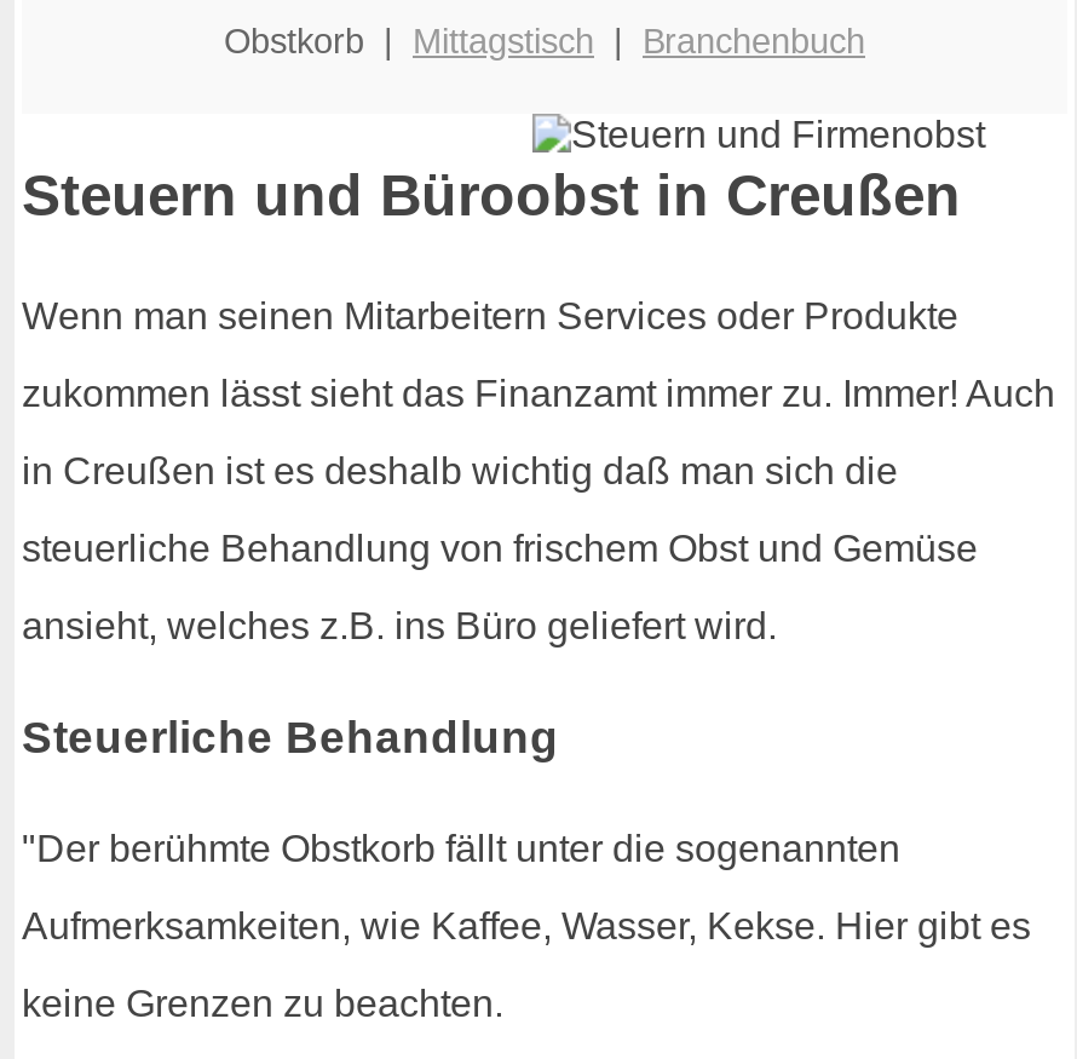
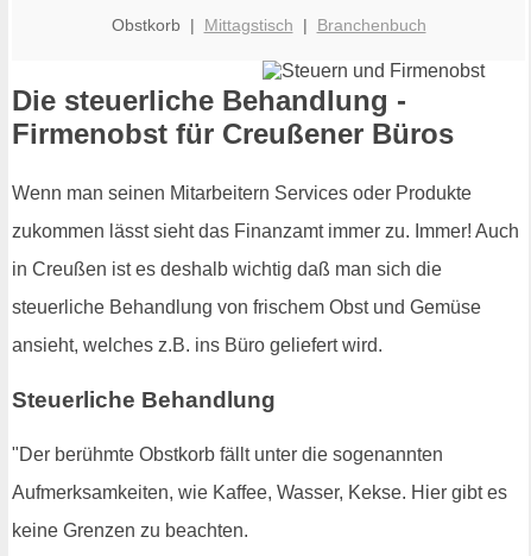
[22,163,961,228] Steuern und Büroobst in Creußen -> [12,85,454,150] Die steuerliche Behandlung - | Firmenobst für Creußener Büros

